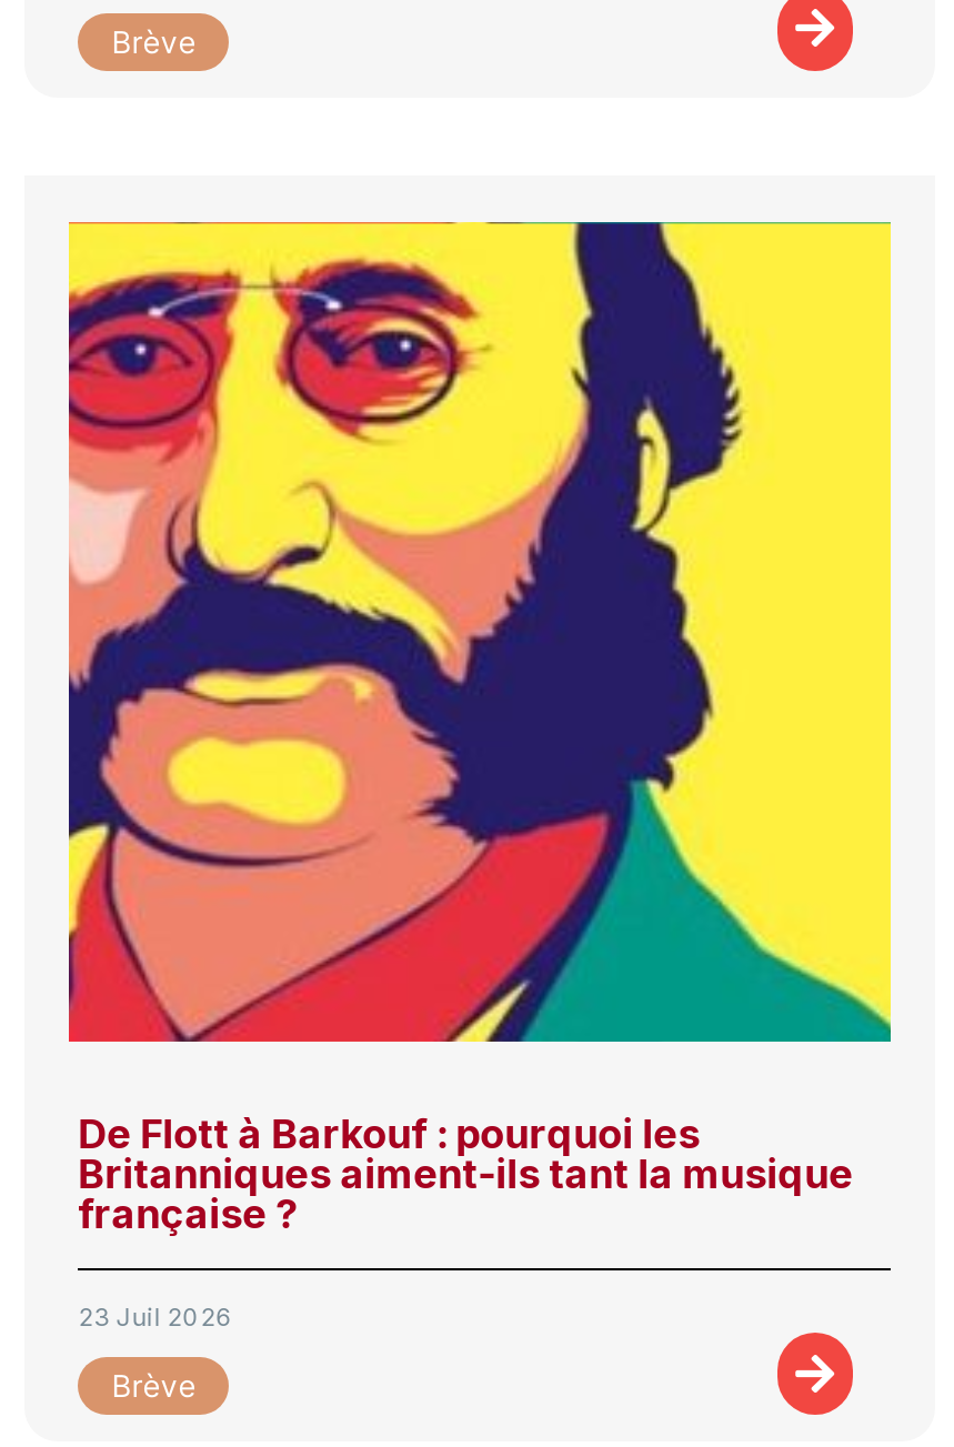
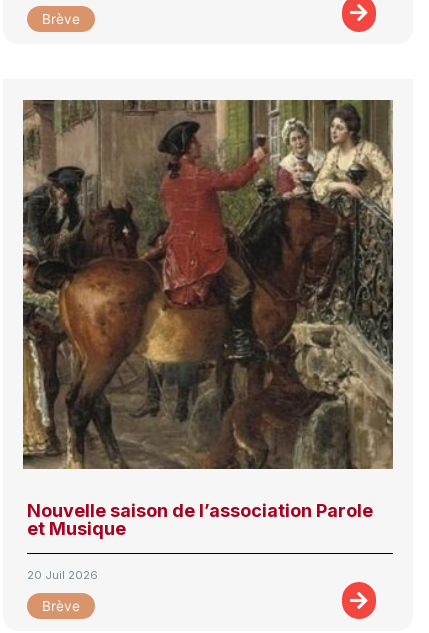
[67,220,893,1238] [image] | De Flott à Barkouf : pourquoi les | Britanniques aiment-ils tant la musique | française ? -> [22,99,394,539] [image] | Nouvelle saison de l’association Parole | et Musique
[78,1302,234,1333] 23 Juil 2026 -> [27,568,98,582] 20 Juil 2026

